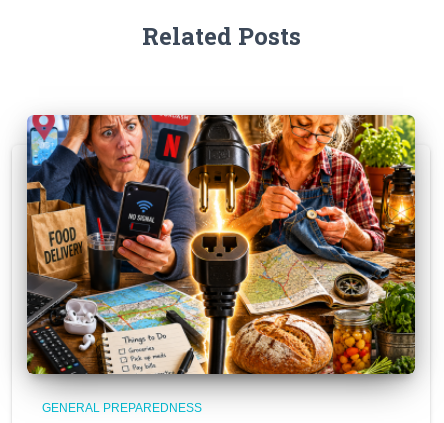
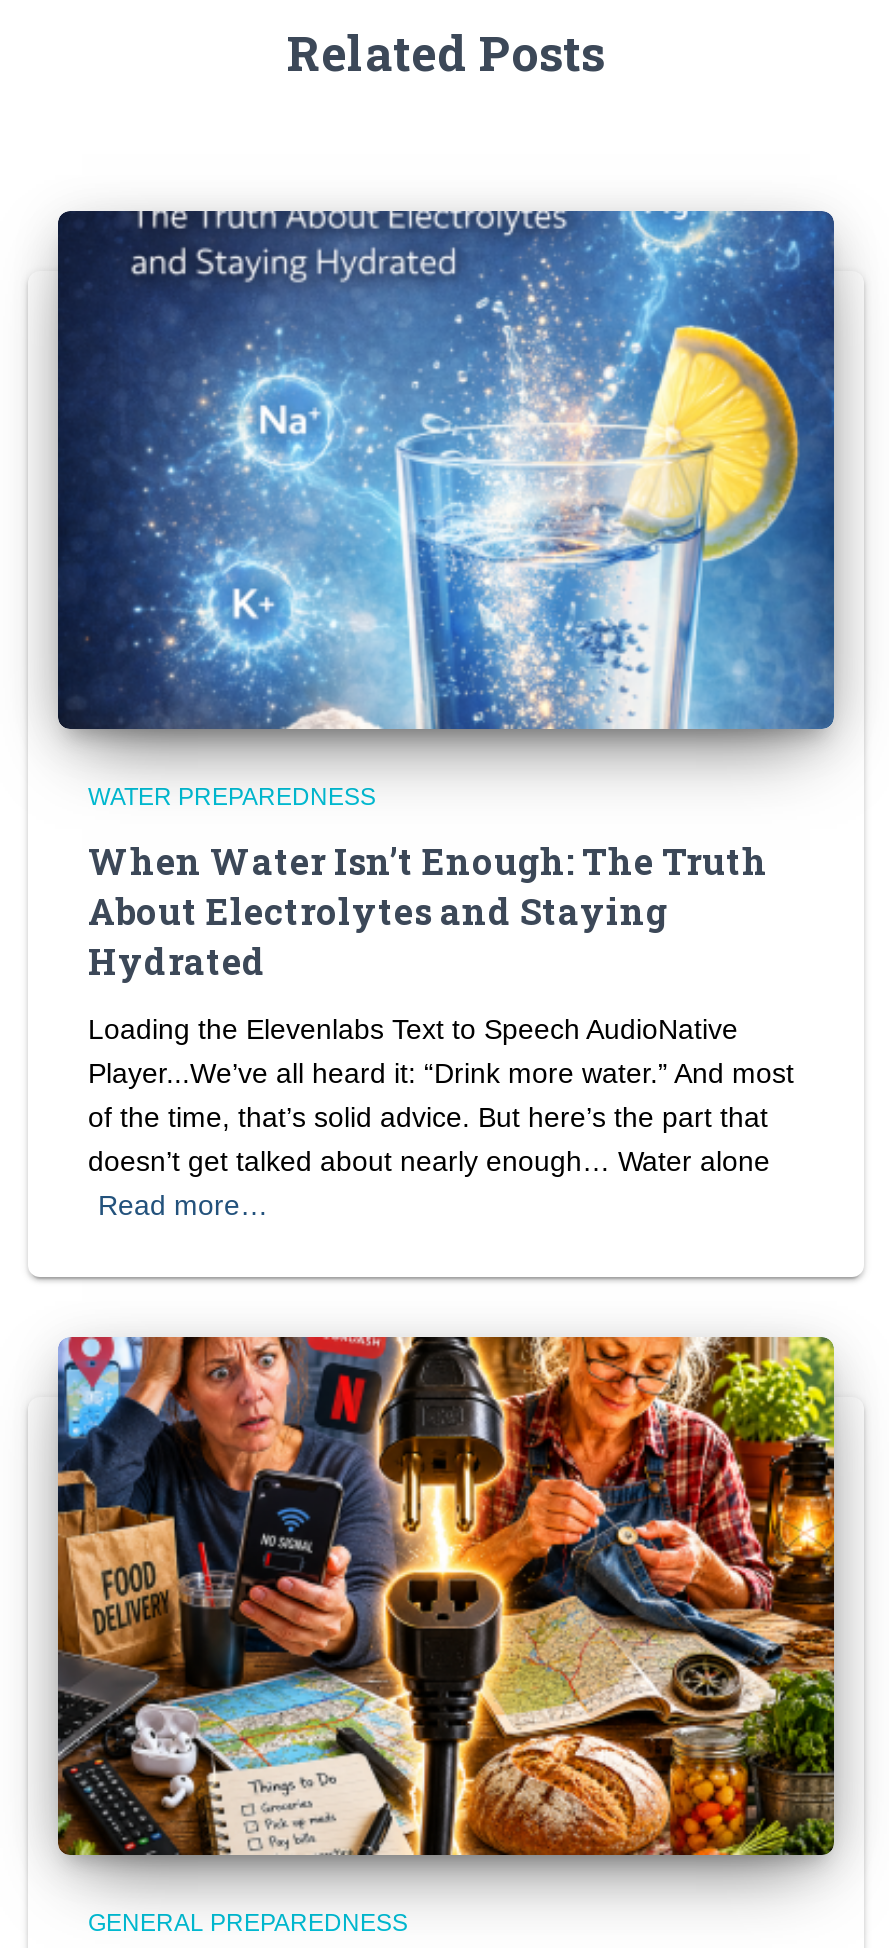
none -> [56,209,836,1221] [image] | WATER PREPAREDNESS | When Water Isn’t Enough: The Truth | About Electrolytes and Staying | Hydrated | Loading the Elevenlabs Text to Speech AudioNative | Player...We’ve all heard it: “Drink more water.” And most | of the time, that’s solid advice. But here’s the part that | doesn’t get talked about nearly enough… Water alone | Read more…

